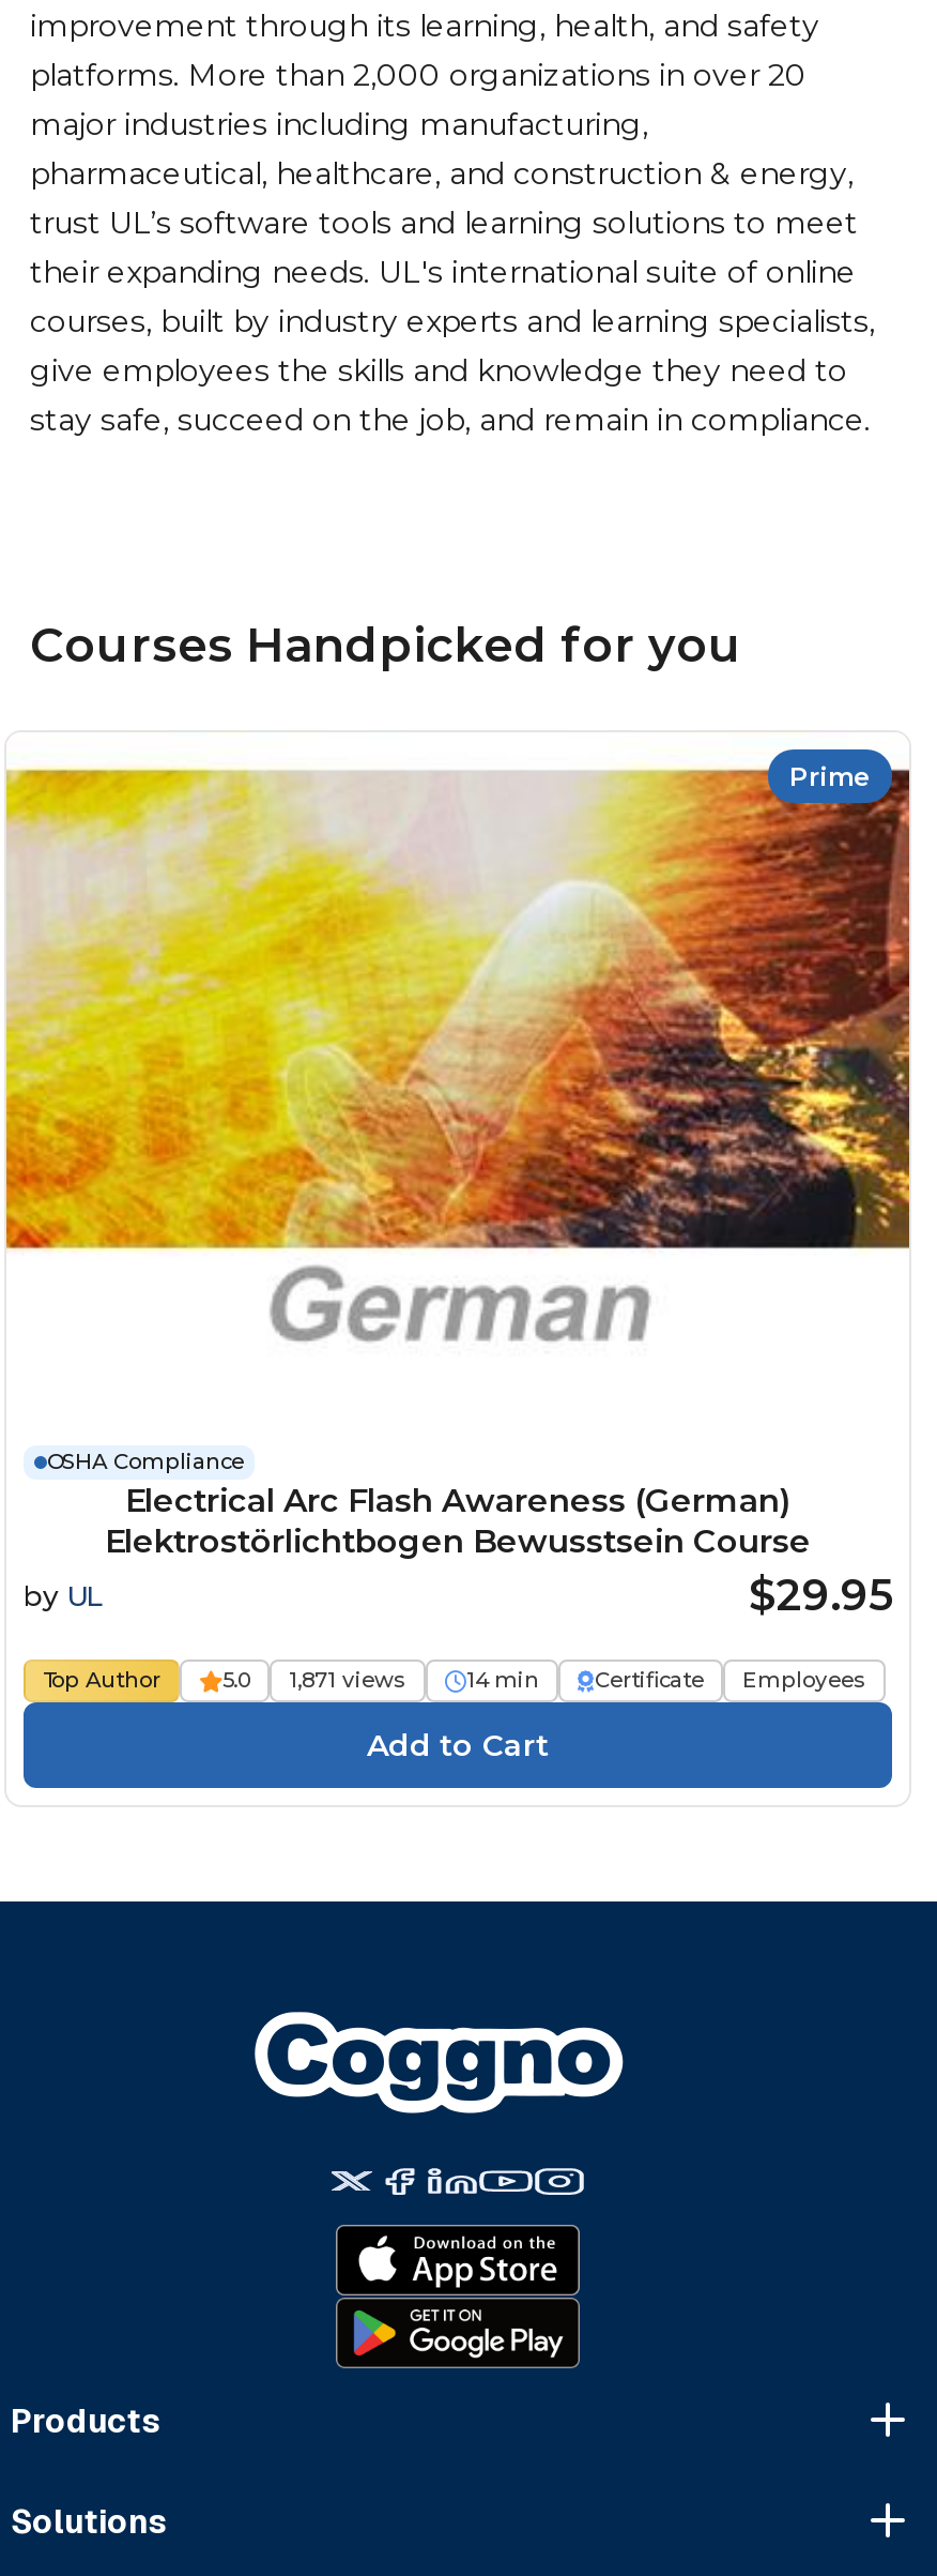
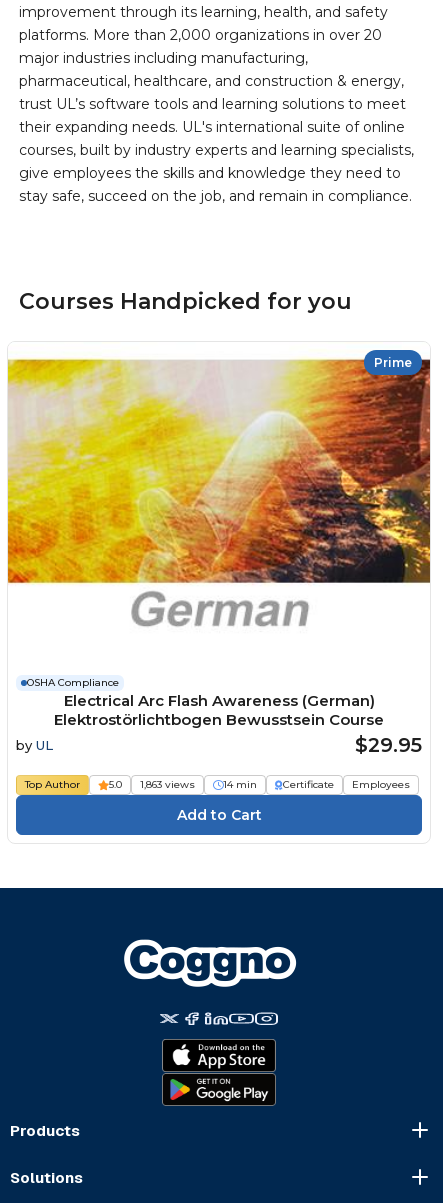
[222,1665,406,1693] 5.0 1,871 views -> [109,777,195,790] 5.0 1,863 views

